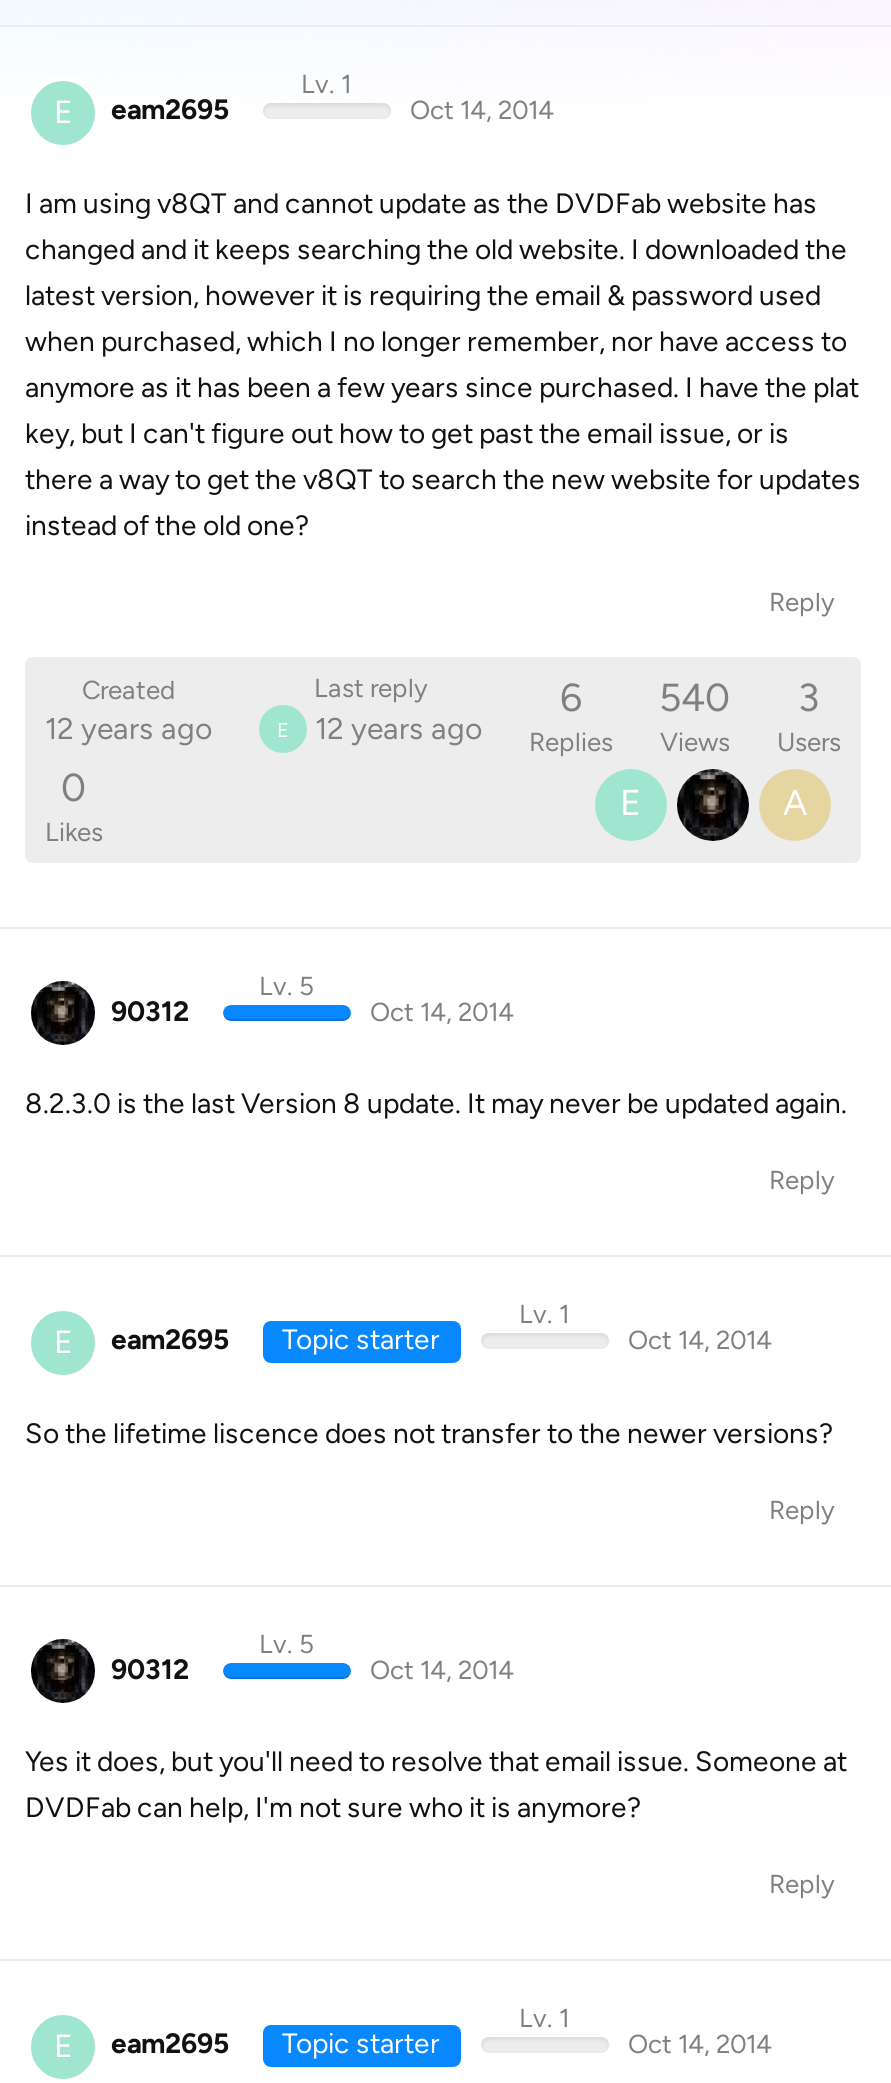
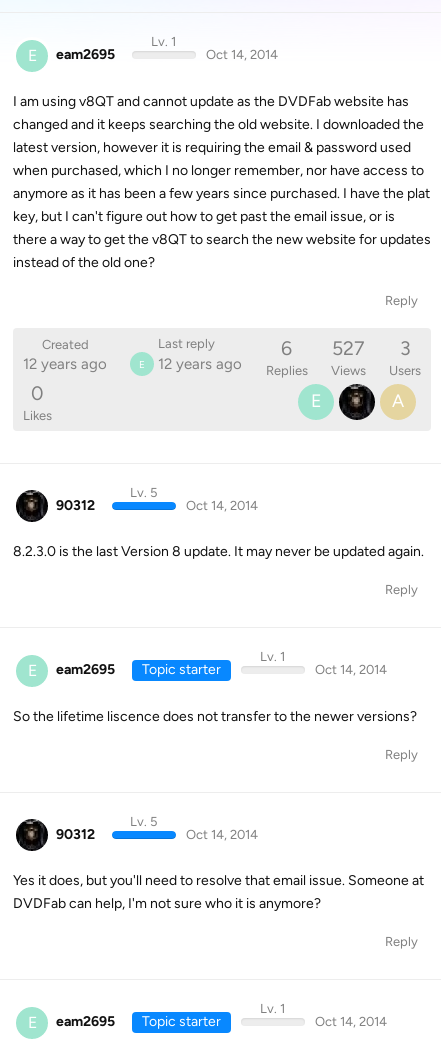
[560,672,820,720] 6 540 3 -> [281,335,410,359] 6 527 3

